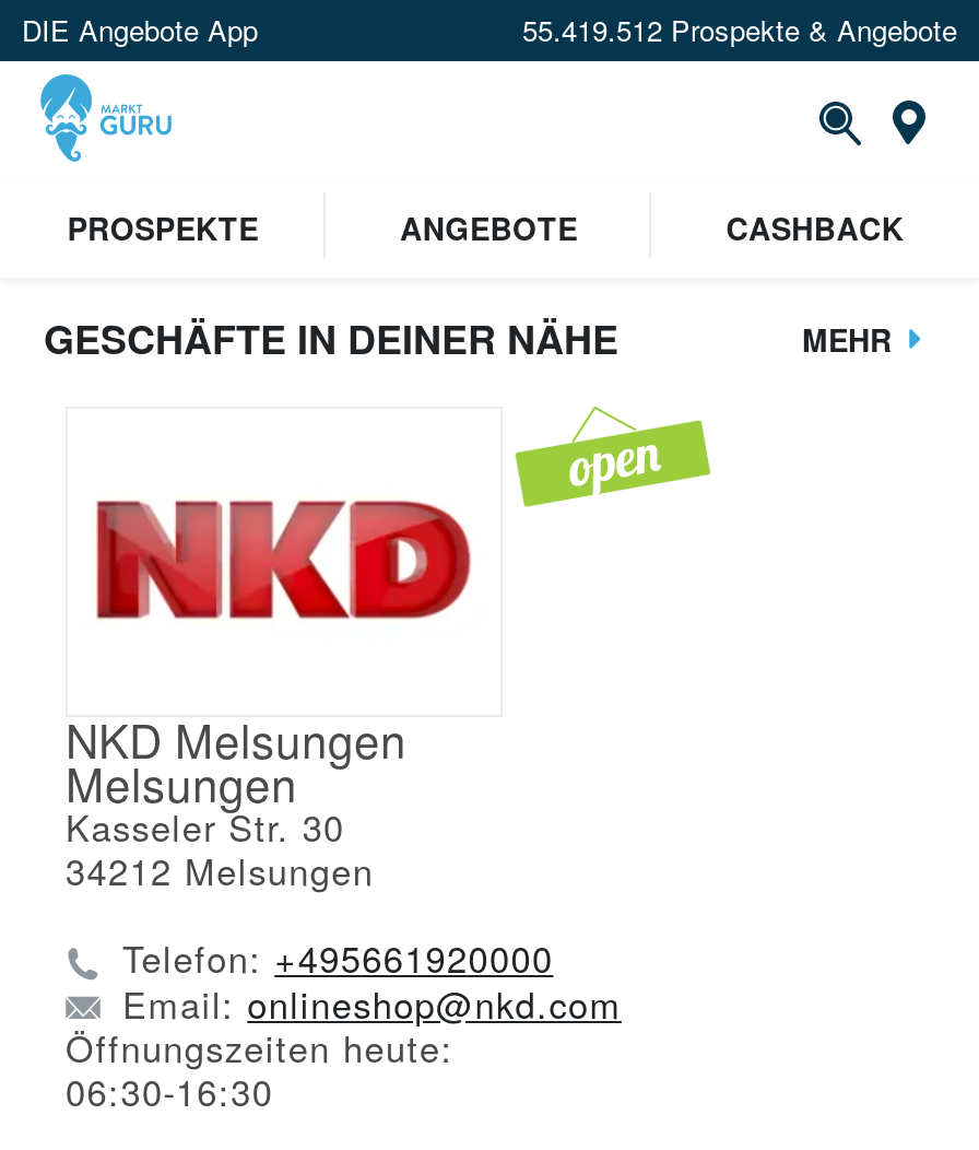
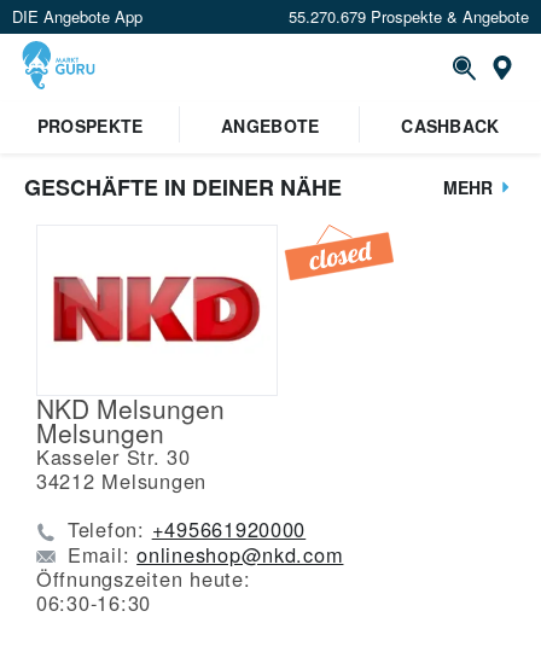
[522,9,957,50] 55.419.512 Prospekte & Angebote -> [289,5,529,28] 55.270.679 Prospekte & Angebote
[516,407,710,507] [image] -> [285,232,394,280] [image]

